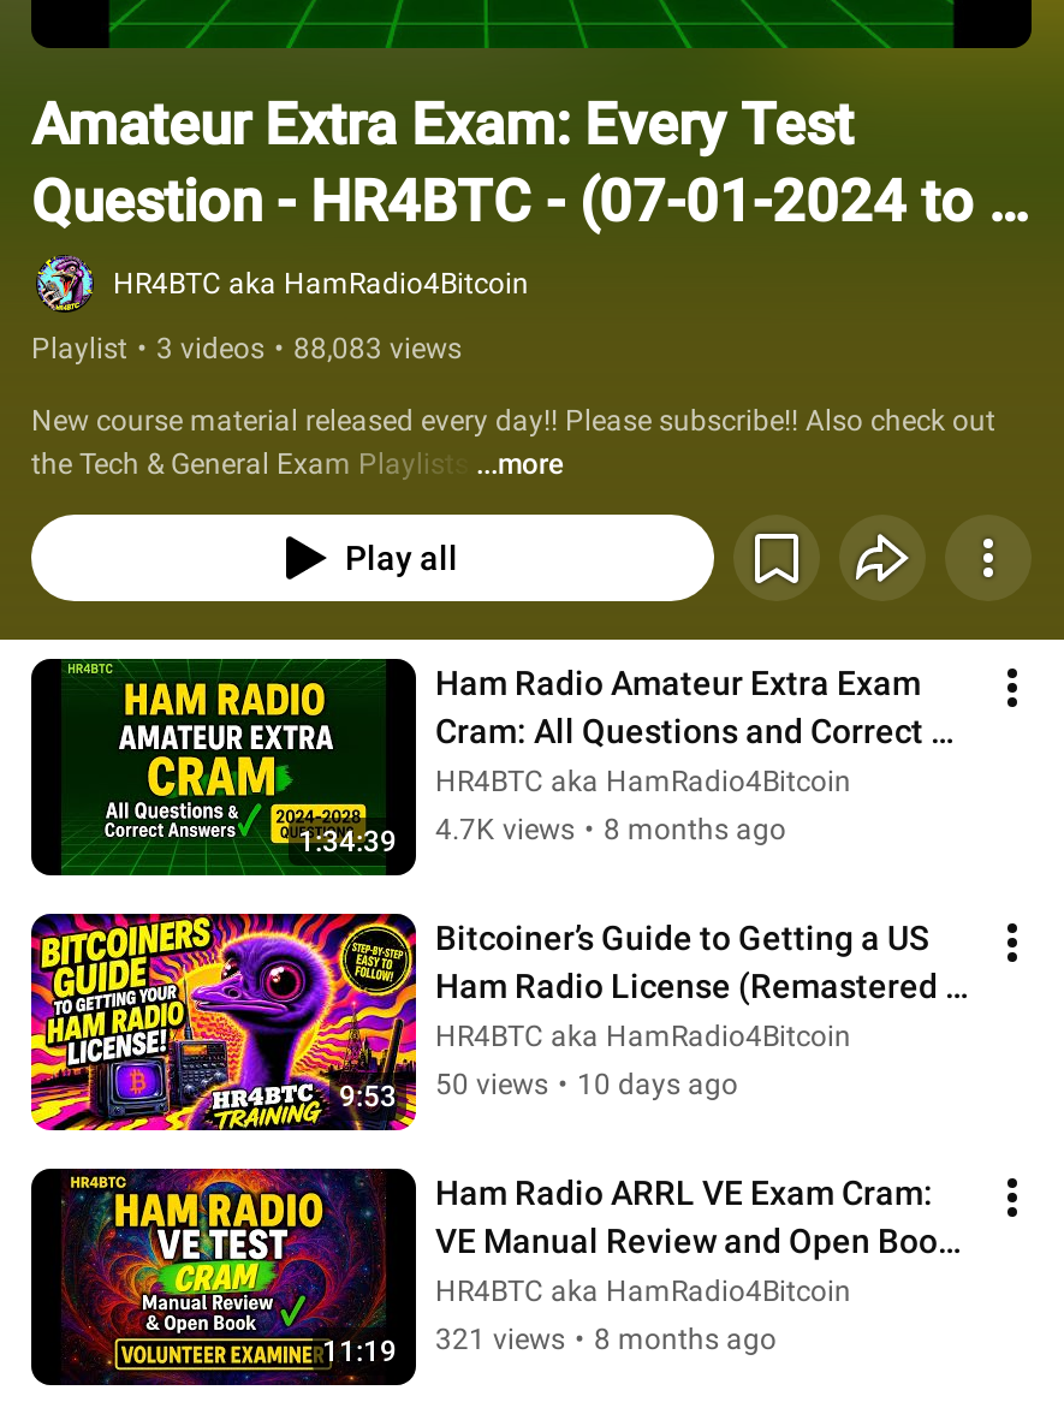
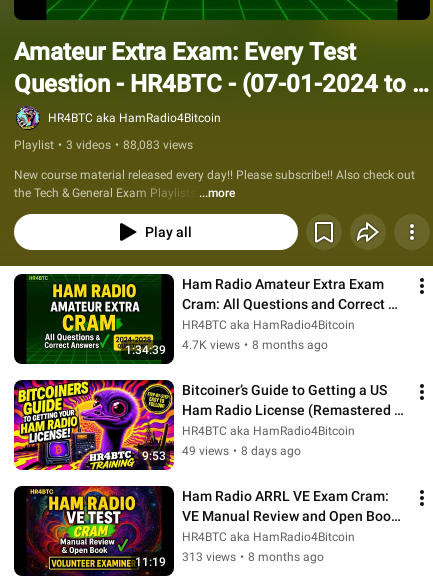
[435,1068,738,1102] 50 views • 10 days ago -> [182,444,301,458] 49 views • 8 days ago
[435,1323,777,1357] 321 views • 8 months ago -> [182,550,324,564] 313 views • 8 months ago

